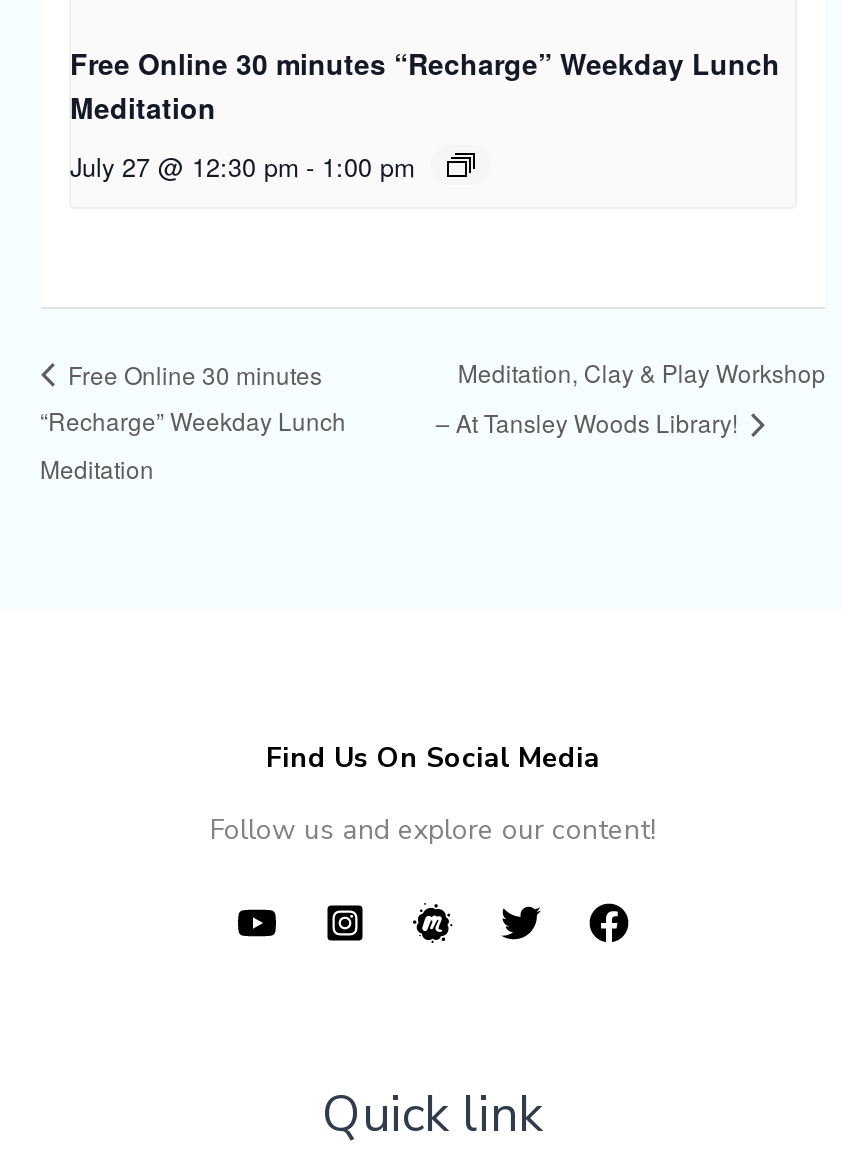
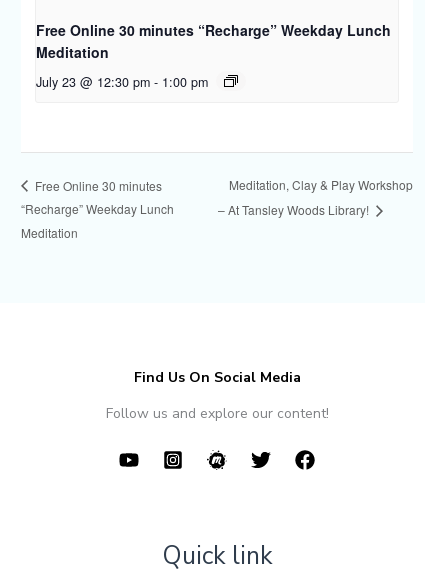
[70,148,414,184] July 27 @ 12:30 pm - 1:00 pm -> [35,73,207,91] July 23 @ 12:30 pm - 1:00 pm

